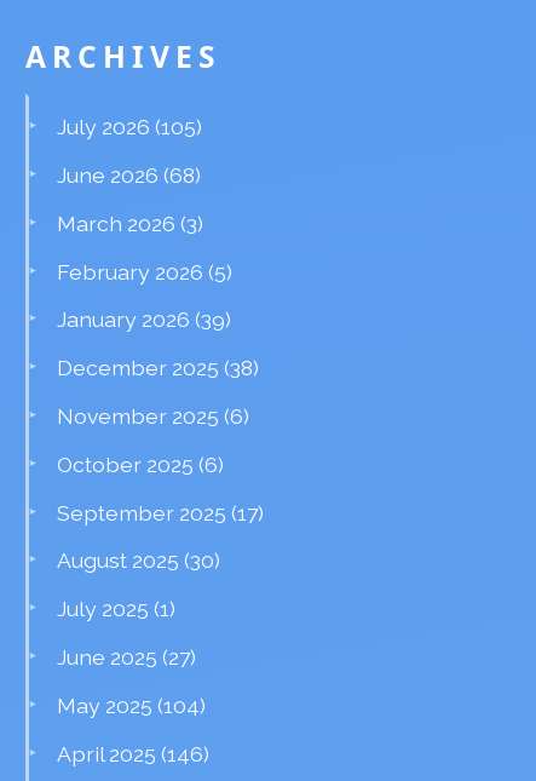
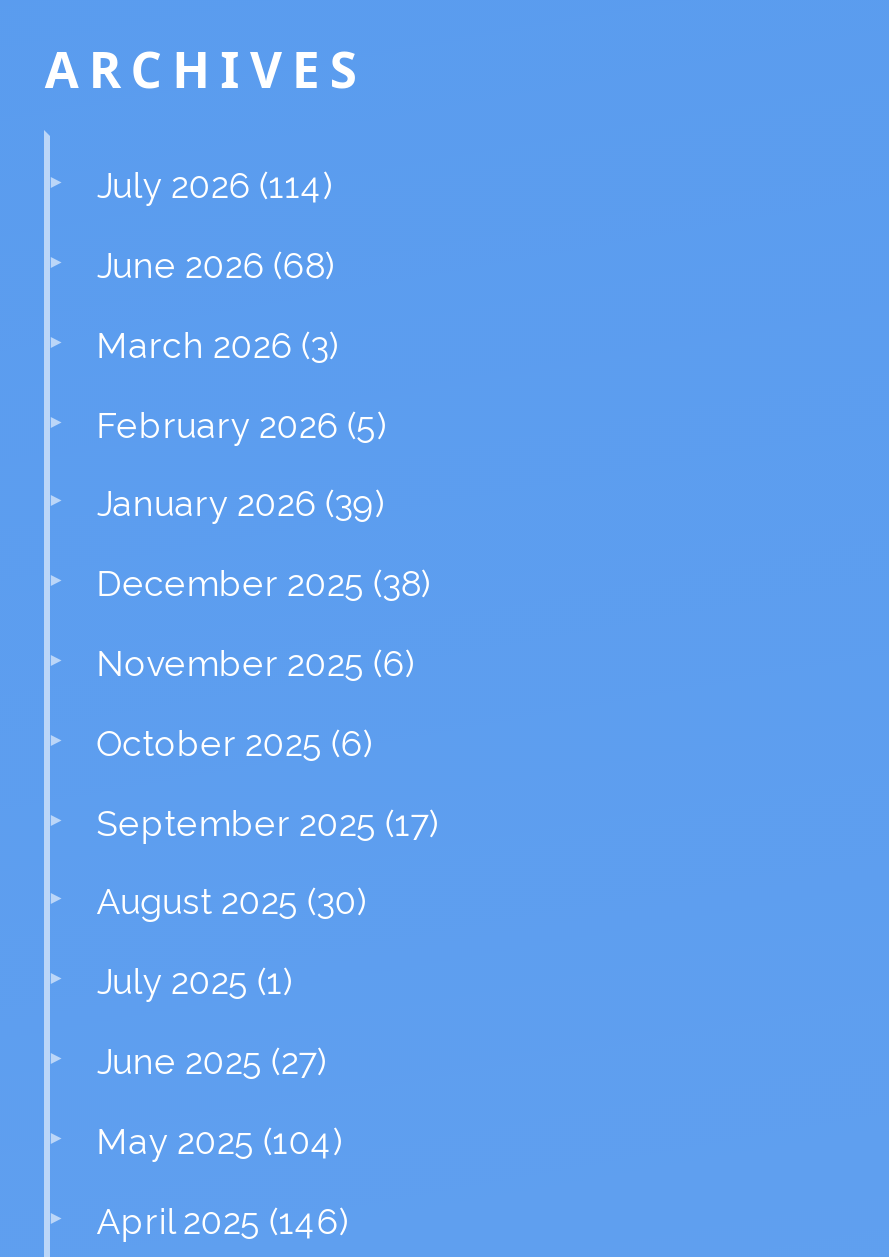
[57,114,202,139] July 2026 (105) -> [97,164,333,206] July 2026 (114)

